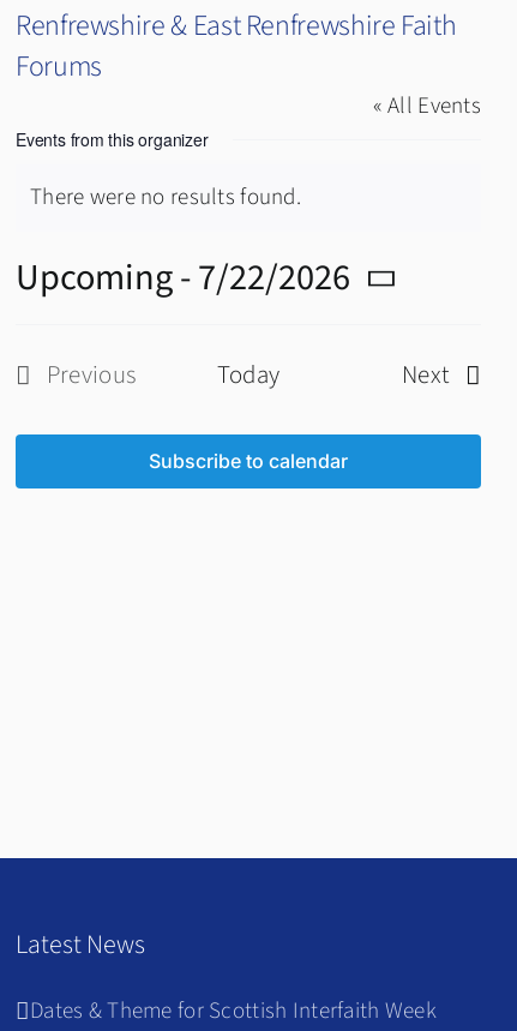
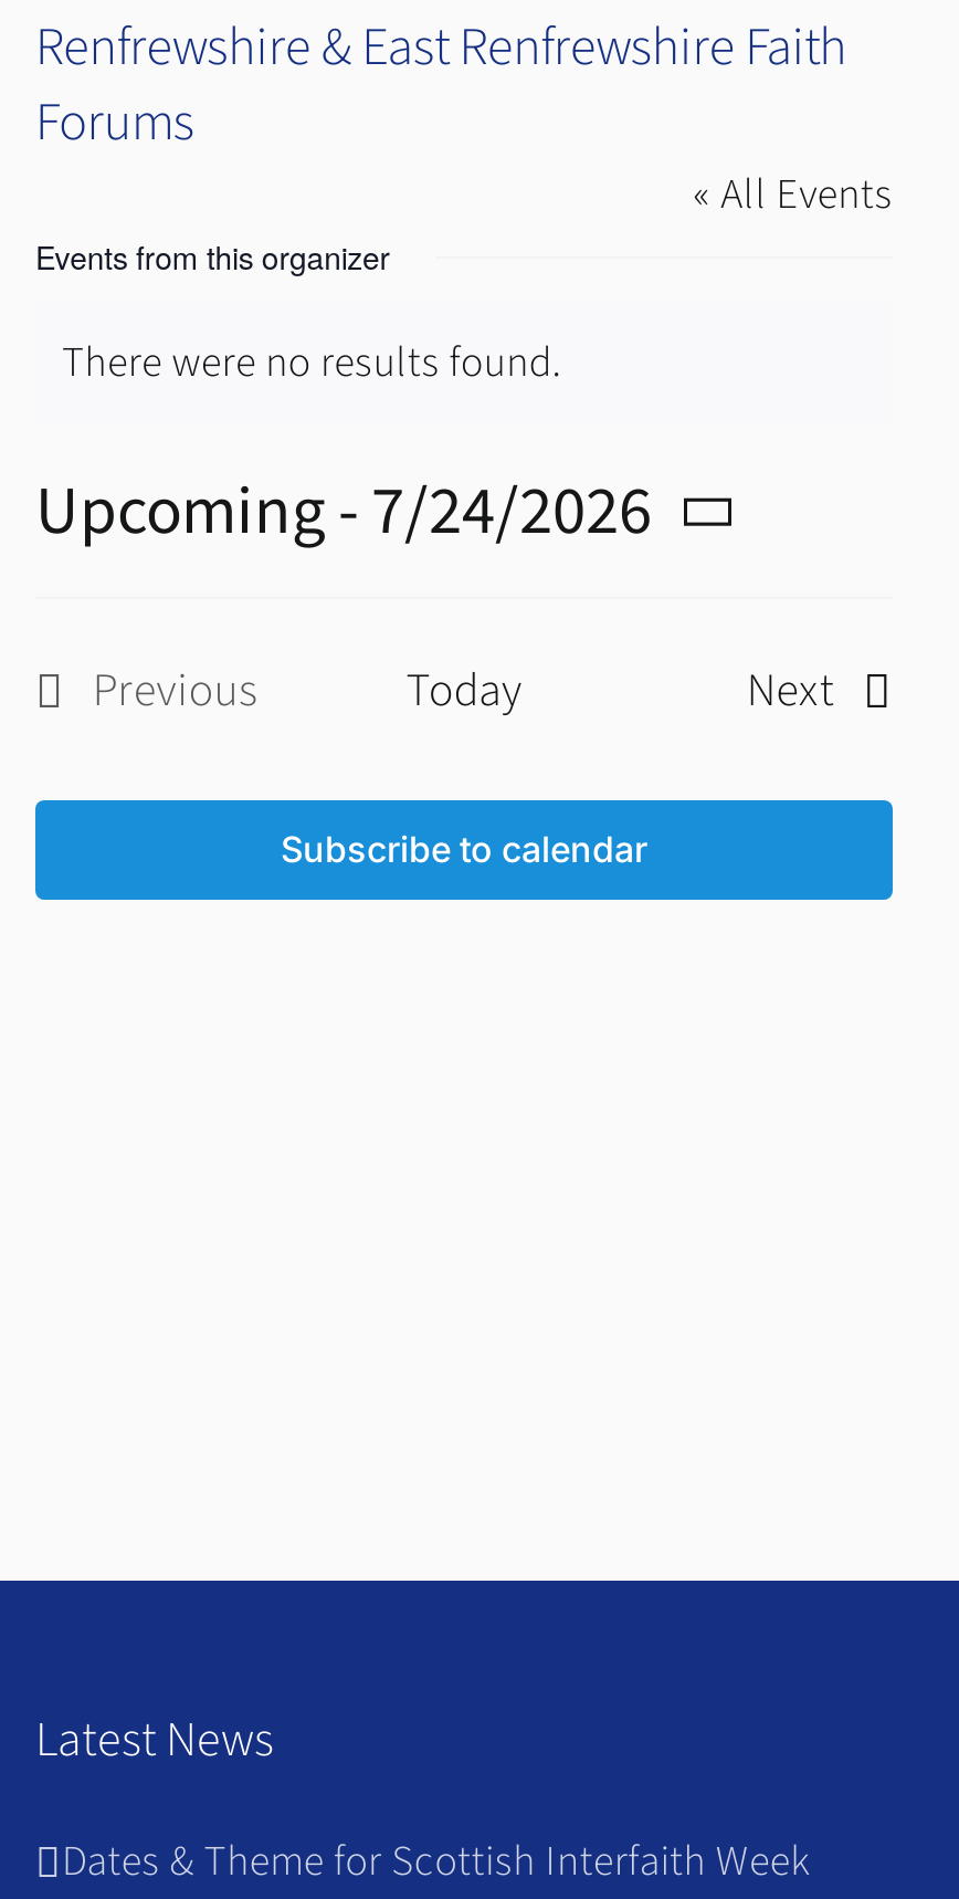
[16,252,350,304] Upcoming- 7/22/2026 -> [35,464,652,559] Upcoming- 7/24/2026

